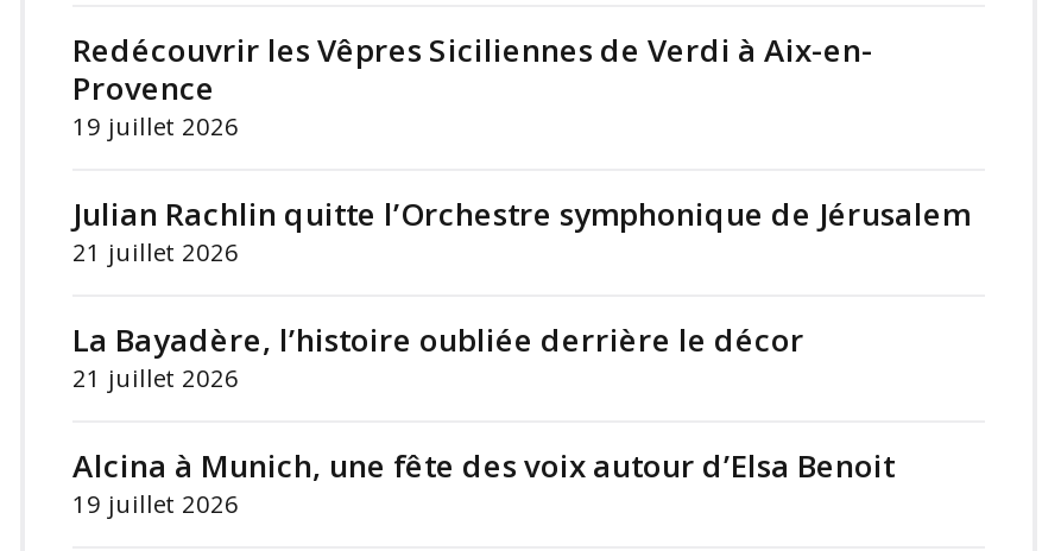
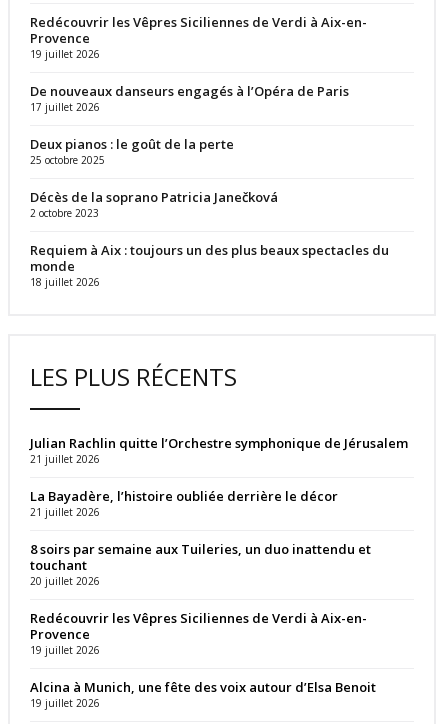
none -> [30,82,389,393] De nouveaux danseurs engagés à l’Opéra de Paris | 17 juillet 2026 | Deux pianos : le goût de la perte | 25 octobre 2025 | Décès de la soprano Patricia Janečková | 2 octobre 2023 | Requiem à Aix : toujours un des plus beaux spectacles du | monde | 18 juillet 2026 | LES PLUS RÉCENTS
none -> [30,540,371,657] 8 soirs par semaine aux Tuileries, un duo inattendu et | touchant | 20 juillet 2026 | Redécouvrir les Vêpres Siciliennes de Verdi à Aix-en- | Provence | 19 juillet 2026

